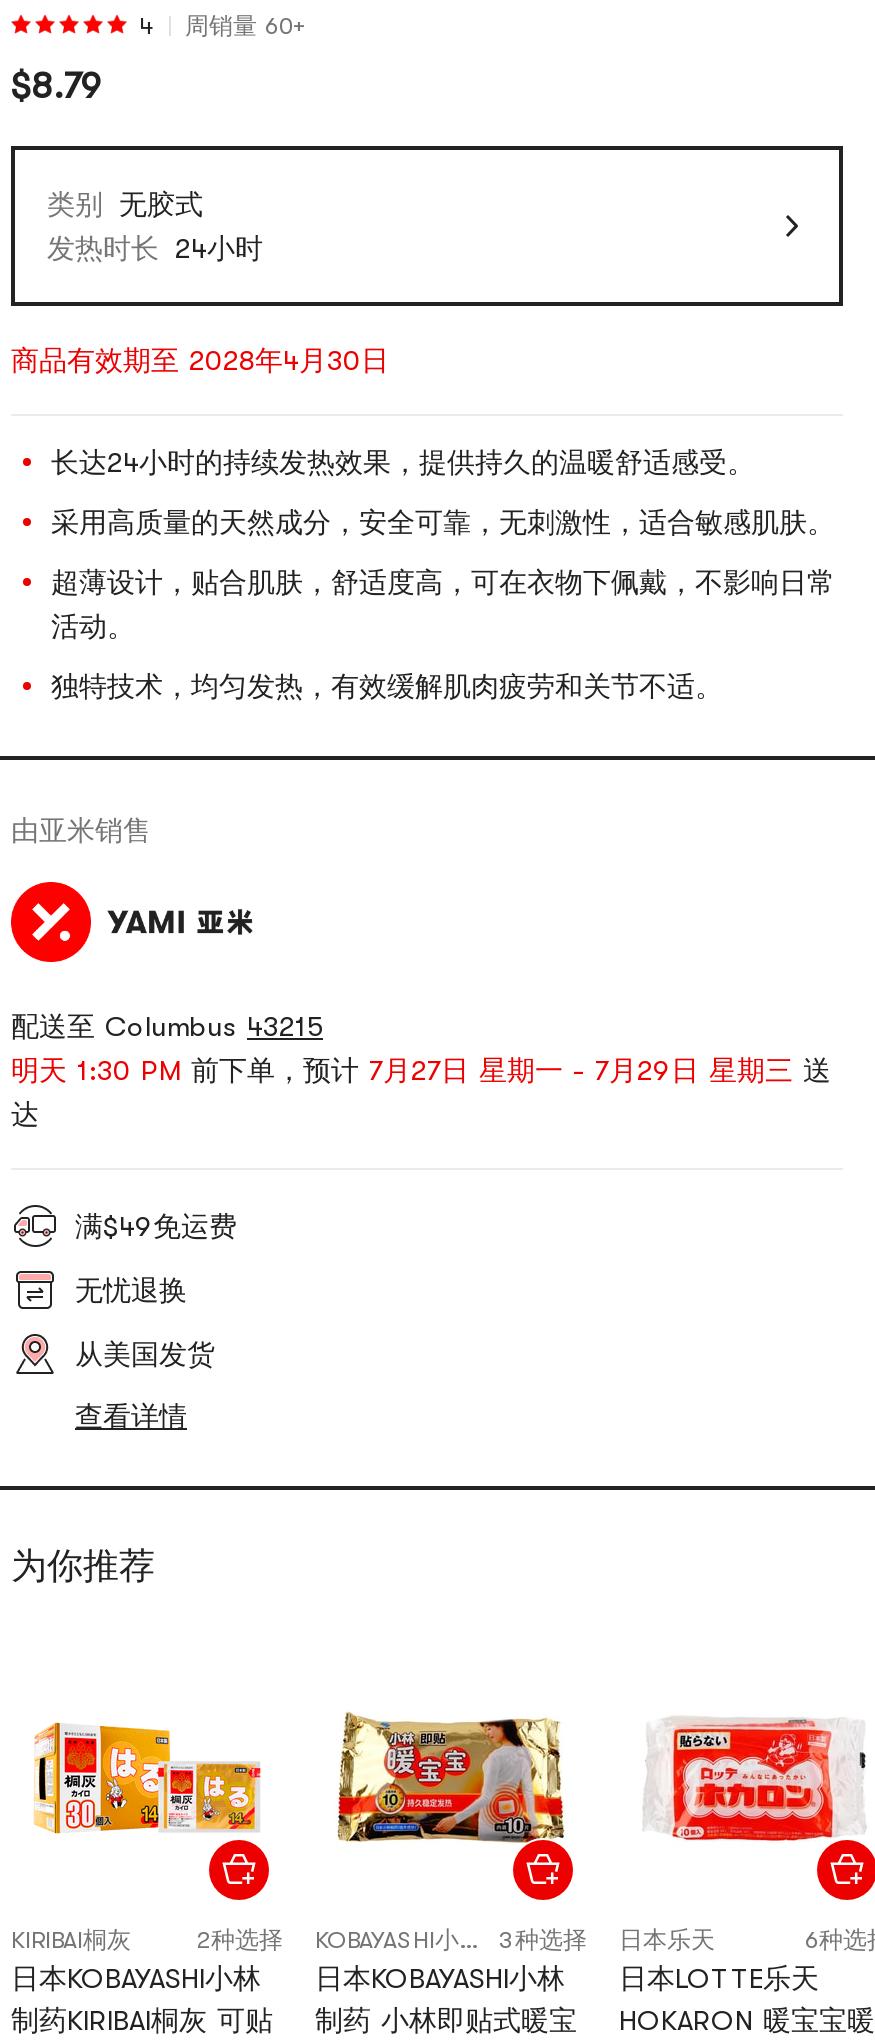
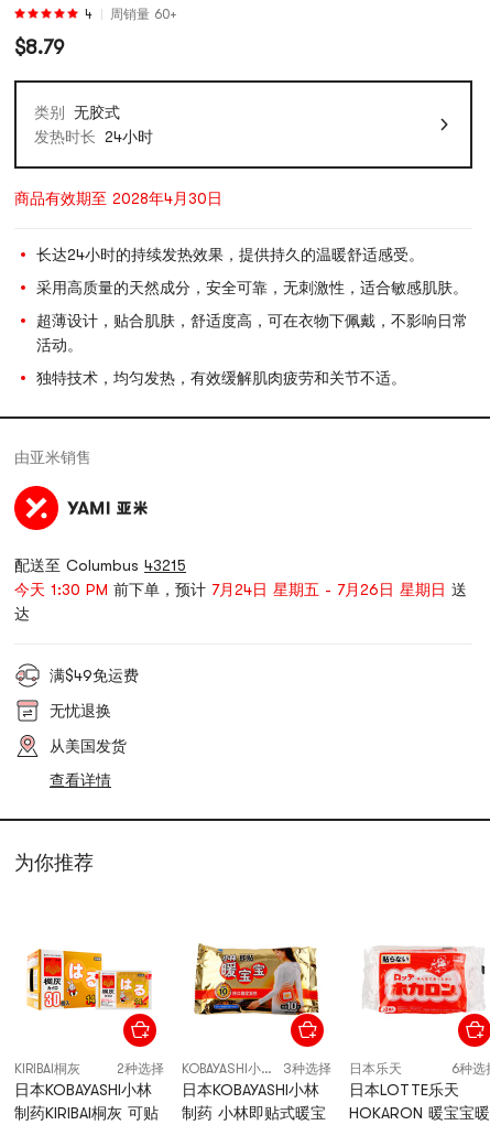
[11,1054,831,1086] 明天 1:30 PM前下单，预计7月27日 星期一 - 7月29日 星期三送 -> [14,581,467,598] 今天 1:30 PM前下单，预计7月24日 星期五 - 7月26日 星期日送

